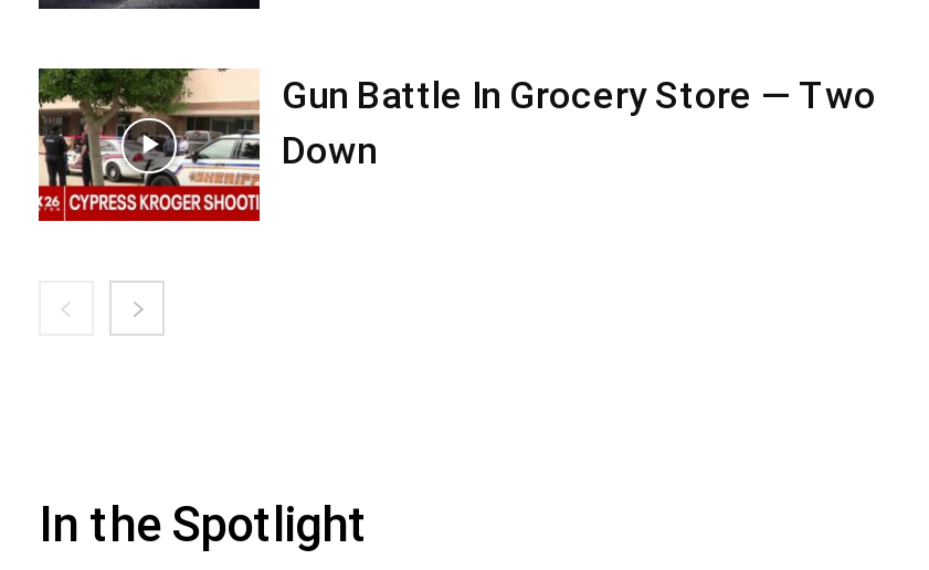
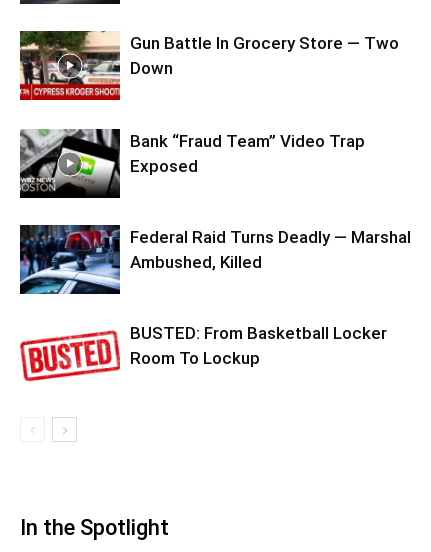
none -> [19,224,411,295] [image] | Federal Raid Turns Deadly — Marshal | Ambushed, Killed
none -> [19,323,387,382] [image] | BUSTED: From Basketball Locker | Room To Lockup
none -> [20,128,365,199] [image] | Bank “Fraud Team” Video Trap | Exposed

